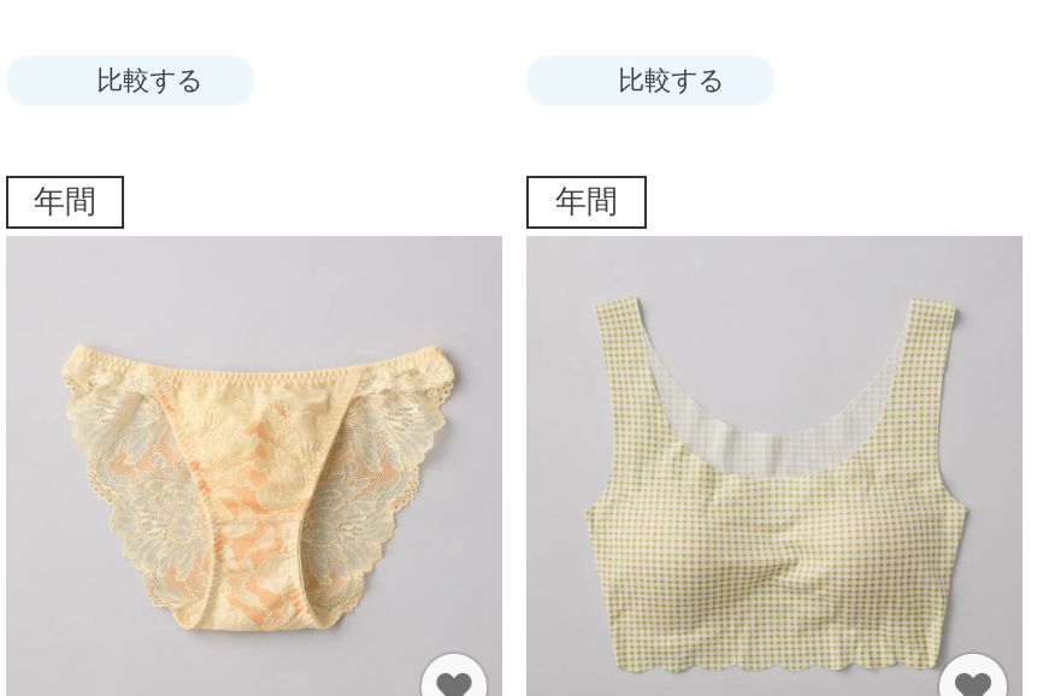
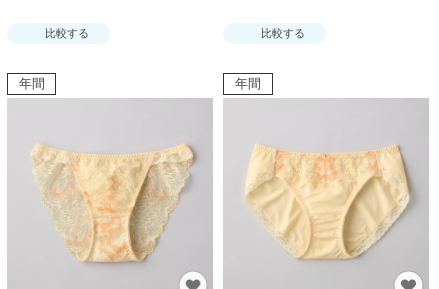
[574,296,994,677] [image] -> [242,124,418,280] [image]

